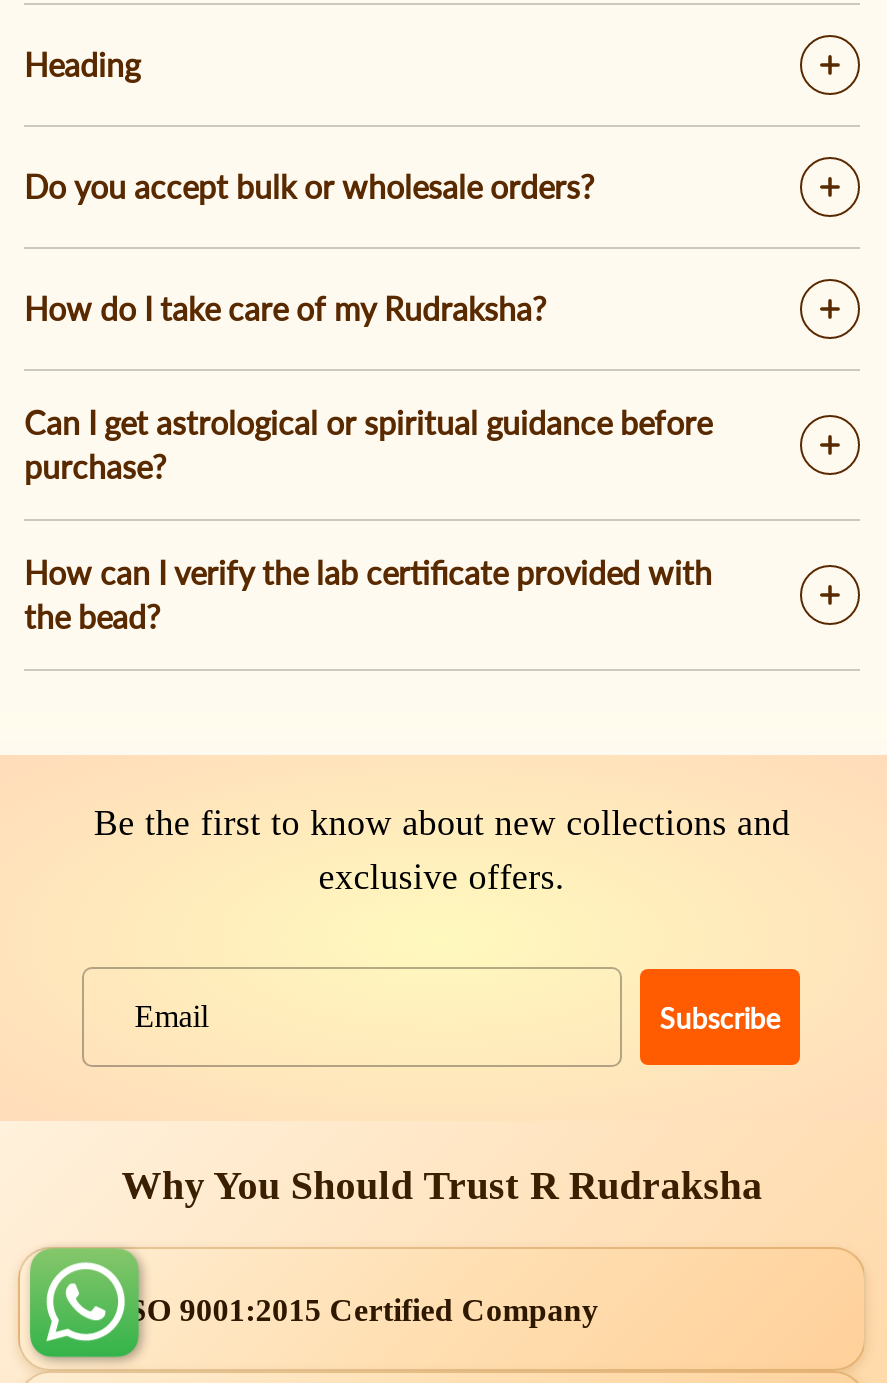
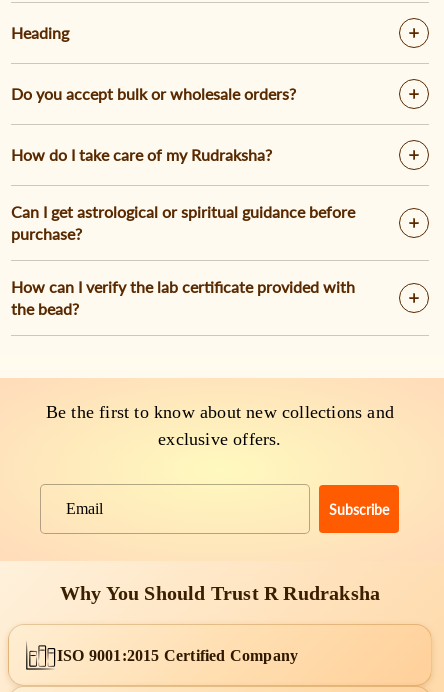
[28,1247,146,1363] [image] -> [14,625,71,681] [image]

